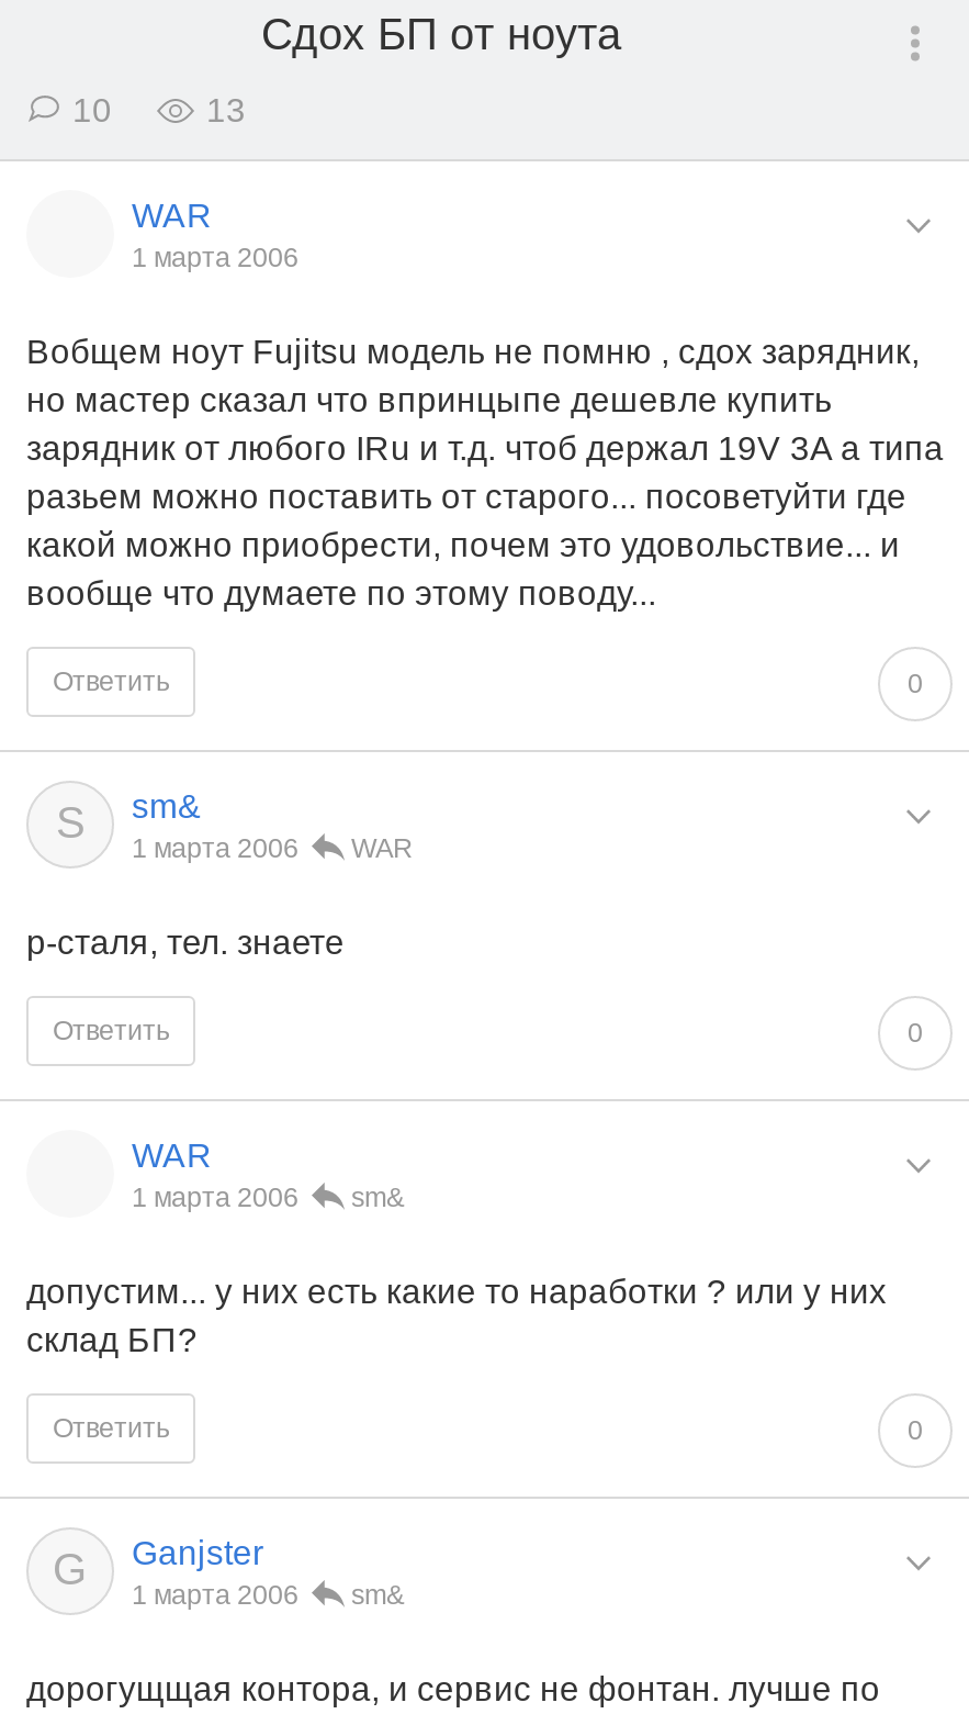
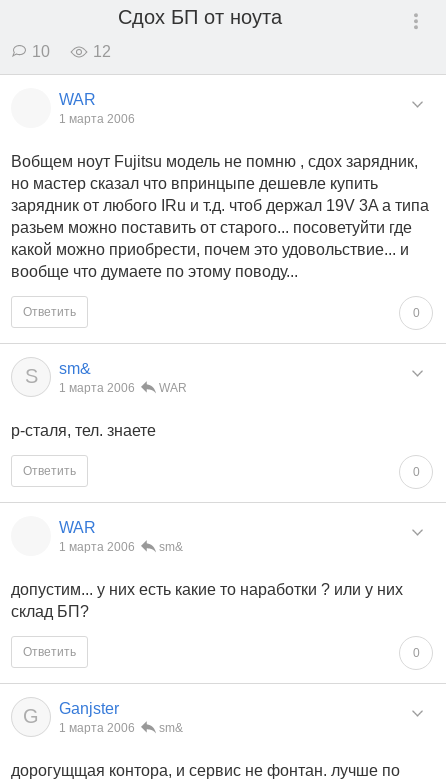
[206,91,246,128] 13 -> [93,43,111,60] 12

